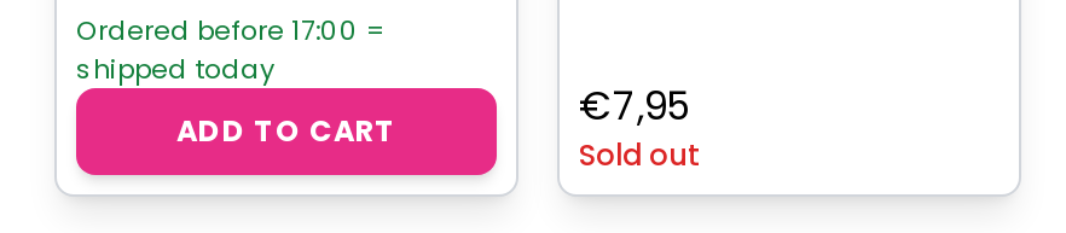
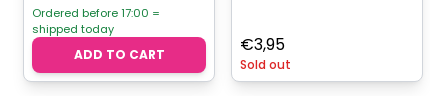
[579,79,690,134] €7,95 -> [240,33,285,56] €3,95

